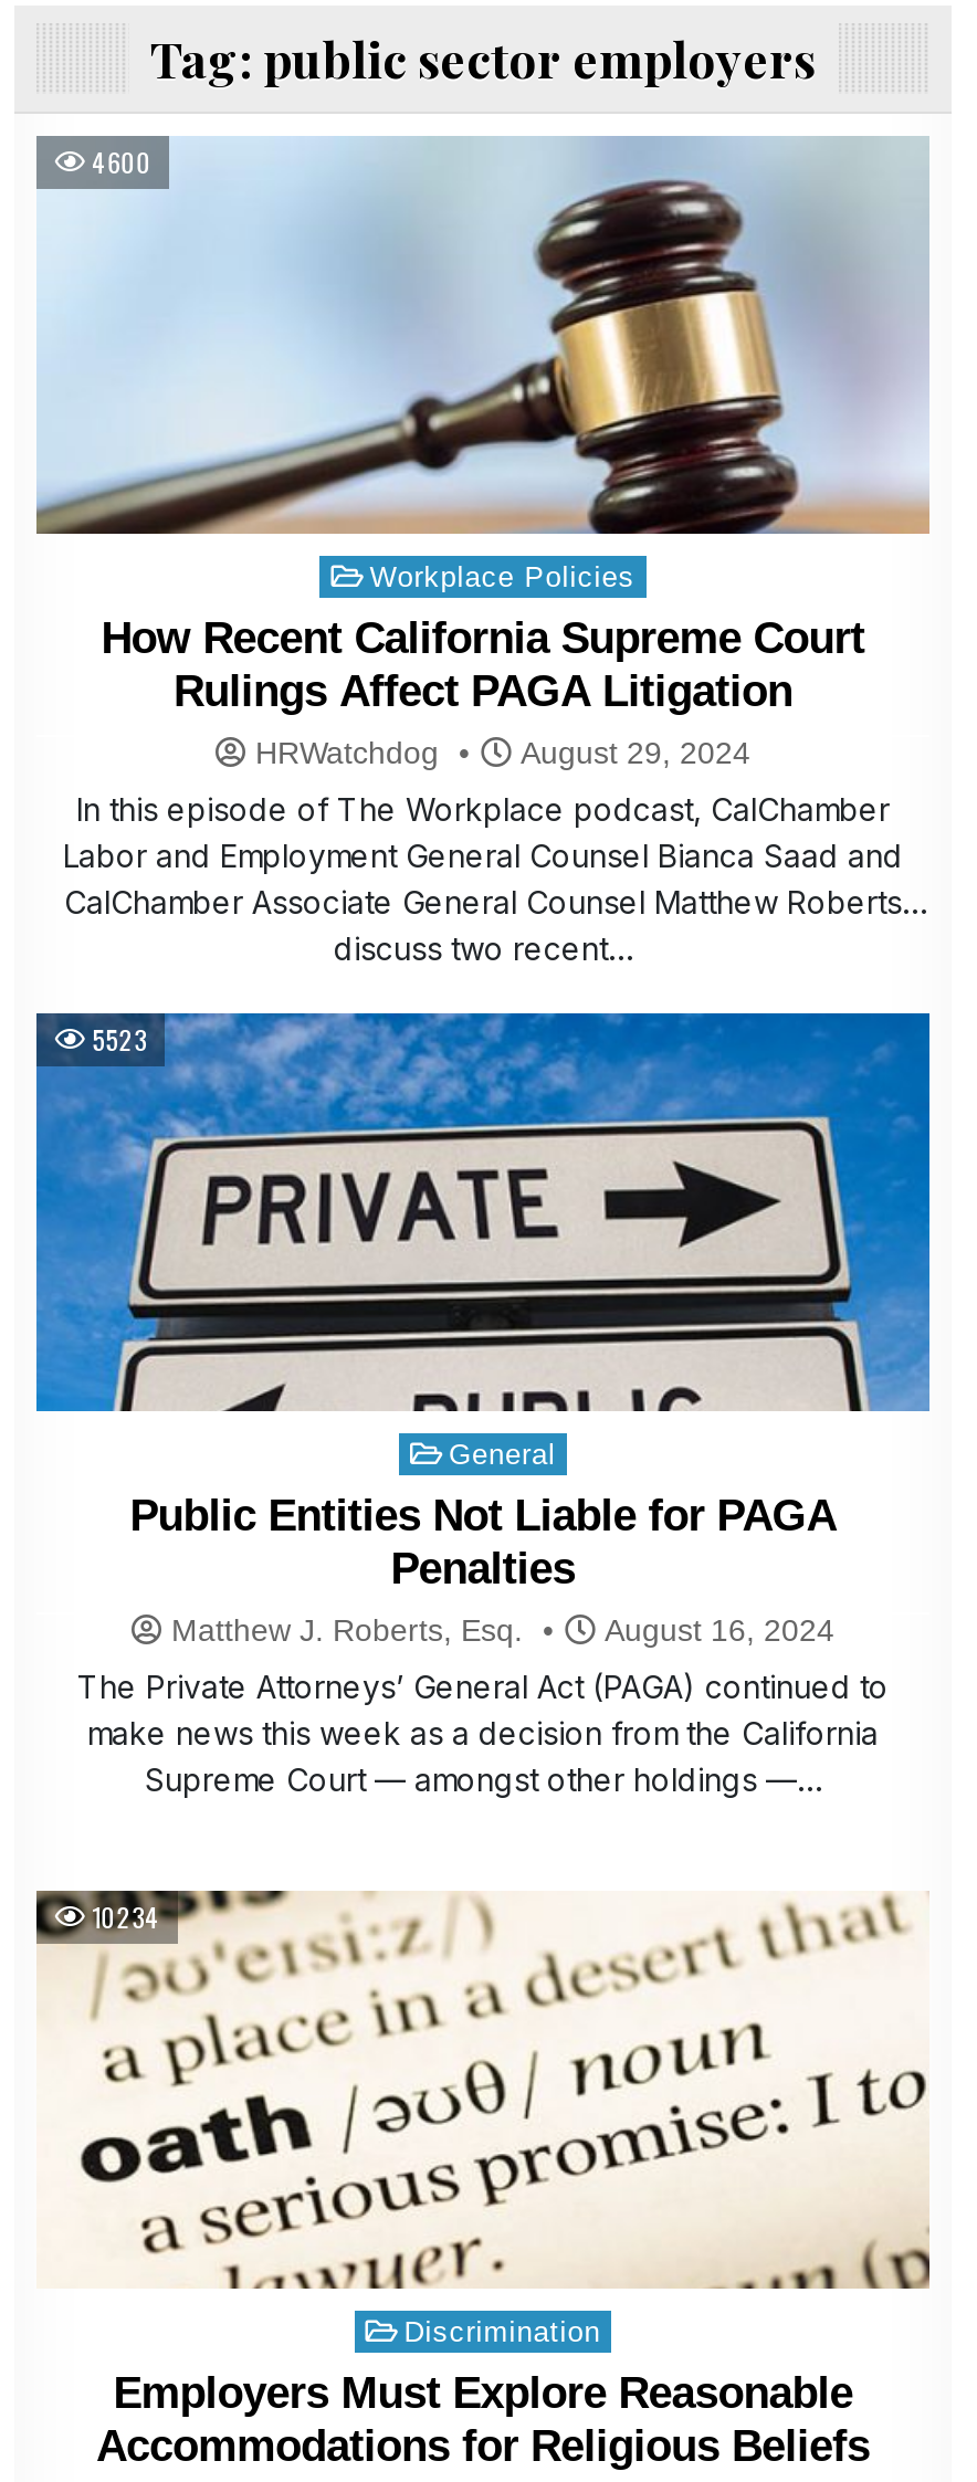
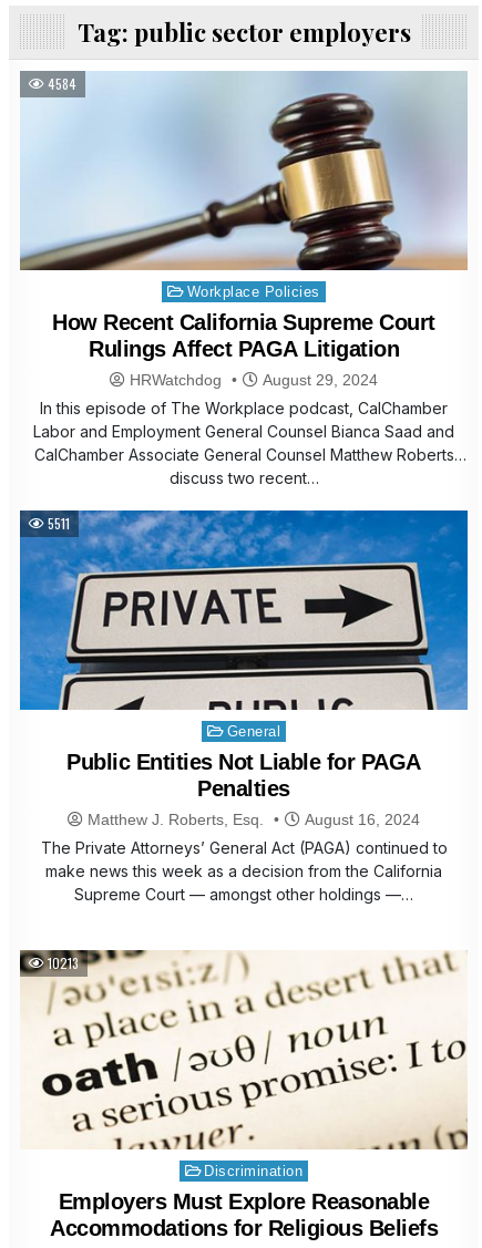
[92,142,152,180] 4600 -> [48,74,77,93] 4584
[92,1020,147,1057] 5523 -> [48,514,70,532] 5511
[92,1897,161,1935] 10234 -> [48,953,79,972] 10213

